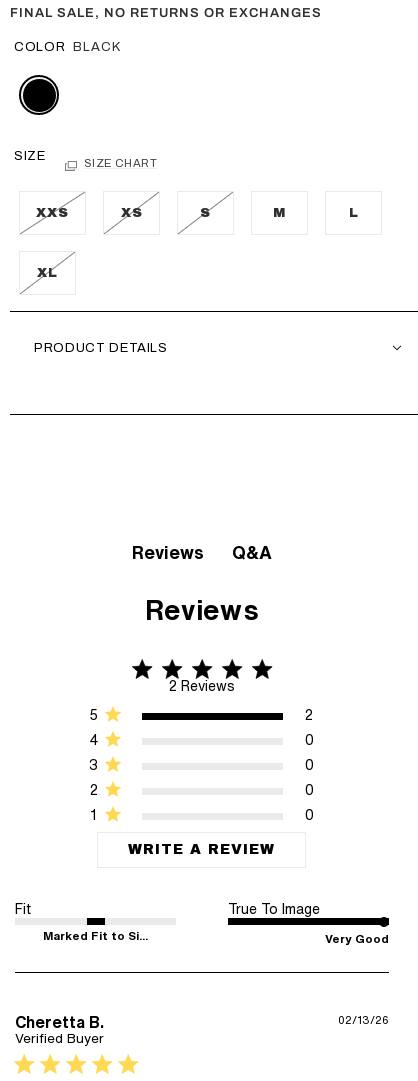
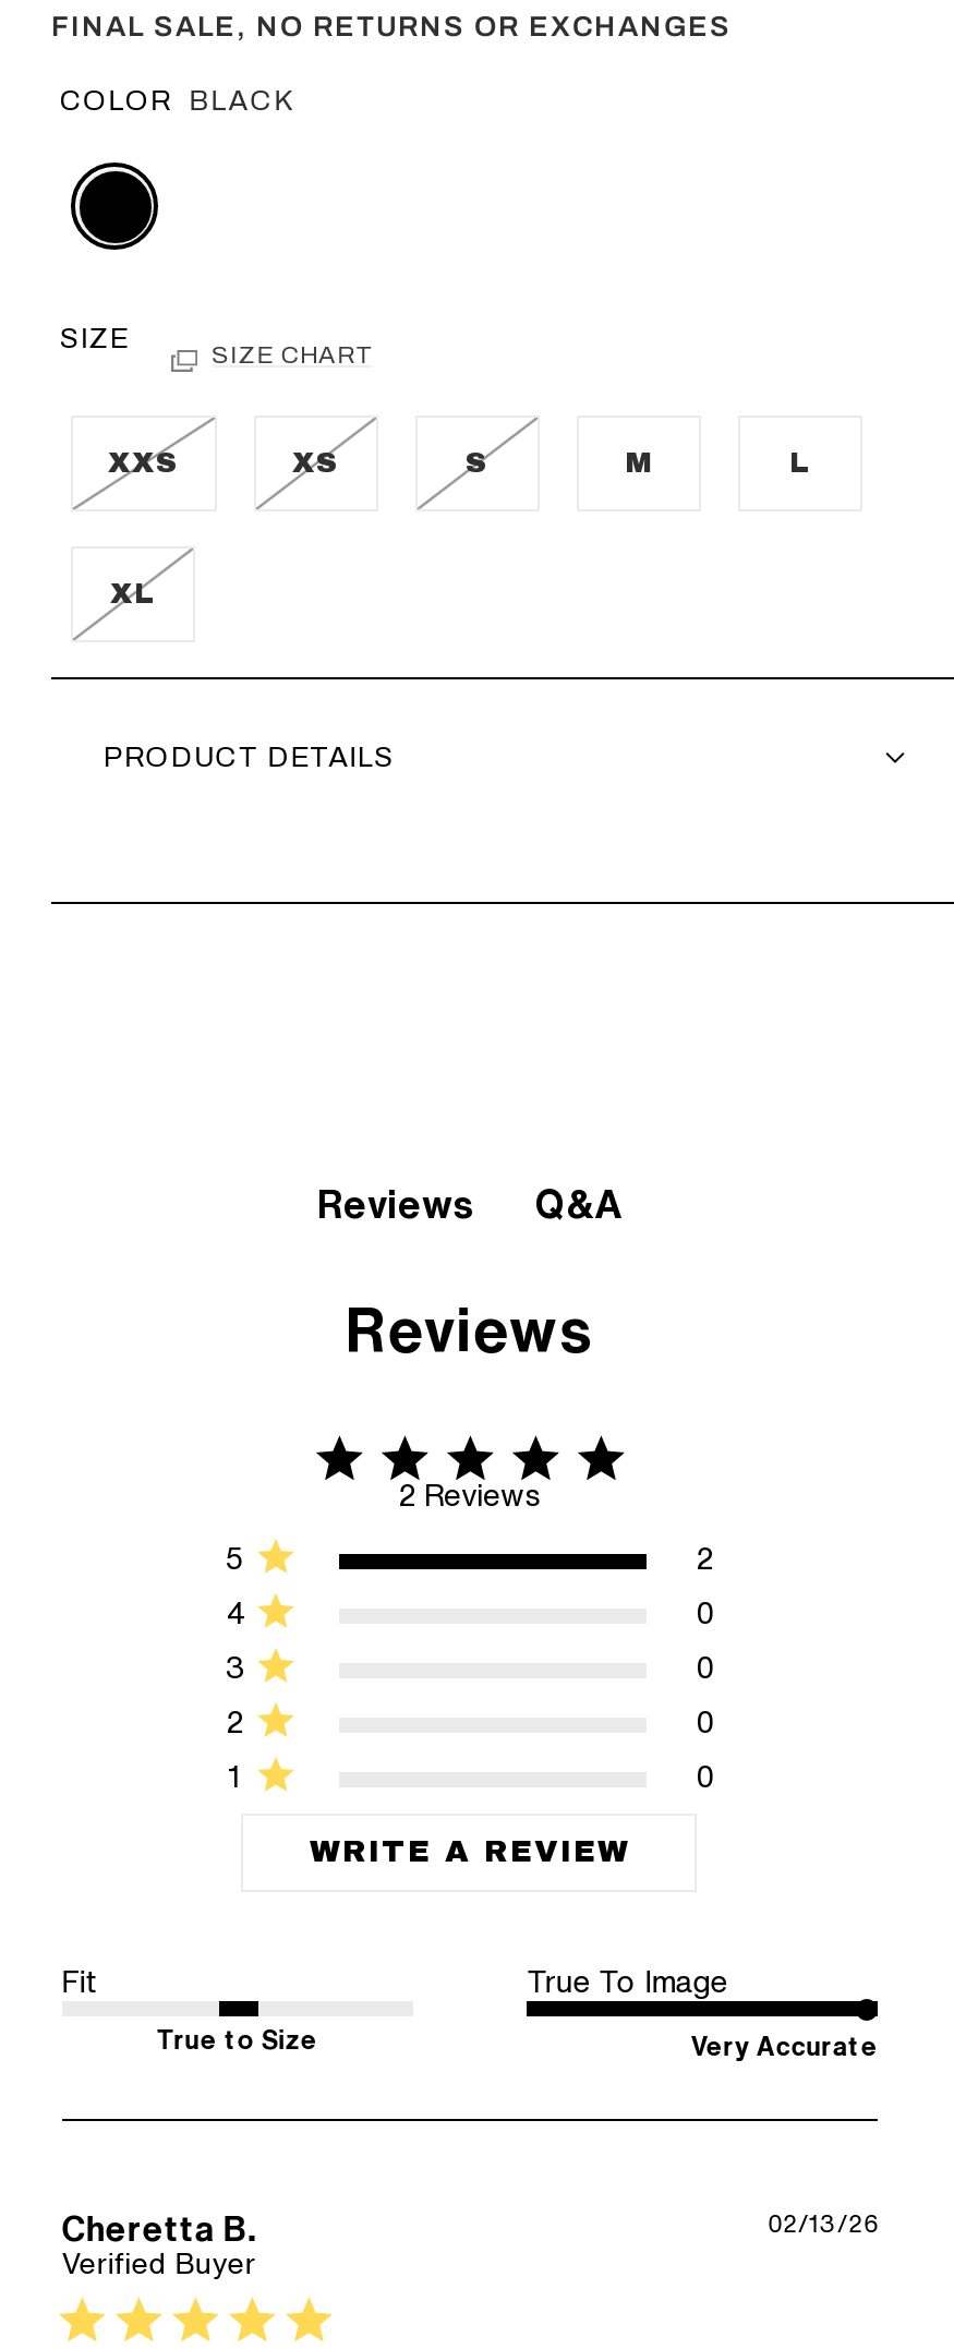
[43,929,148,942] Marked Fit to Si... -> [157,2024,318,2053] True to Size
[325,932,389,945] Very Good -> [691,2031,878,2059] Very Accurate

